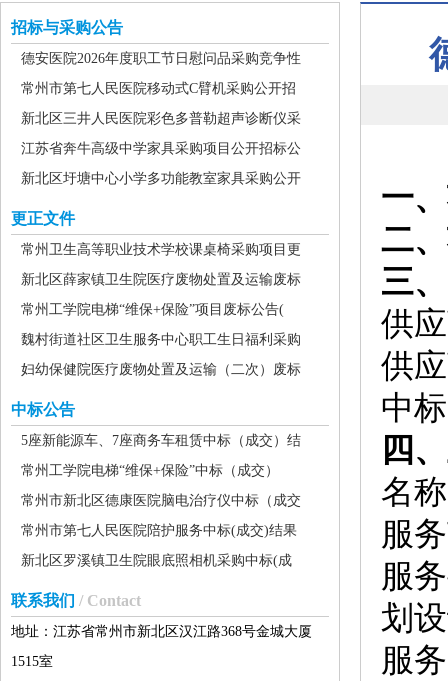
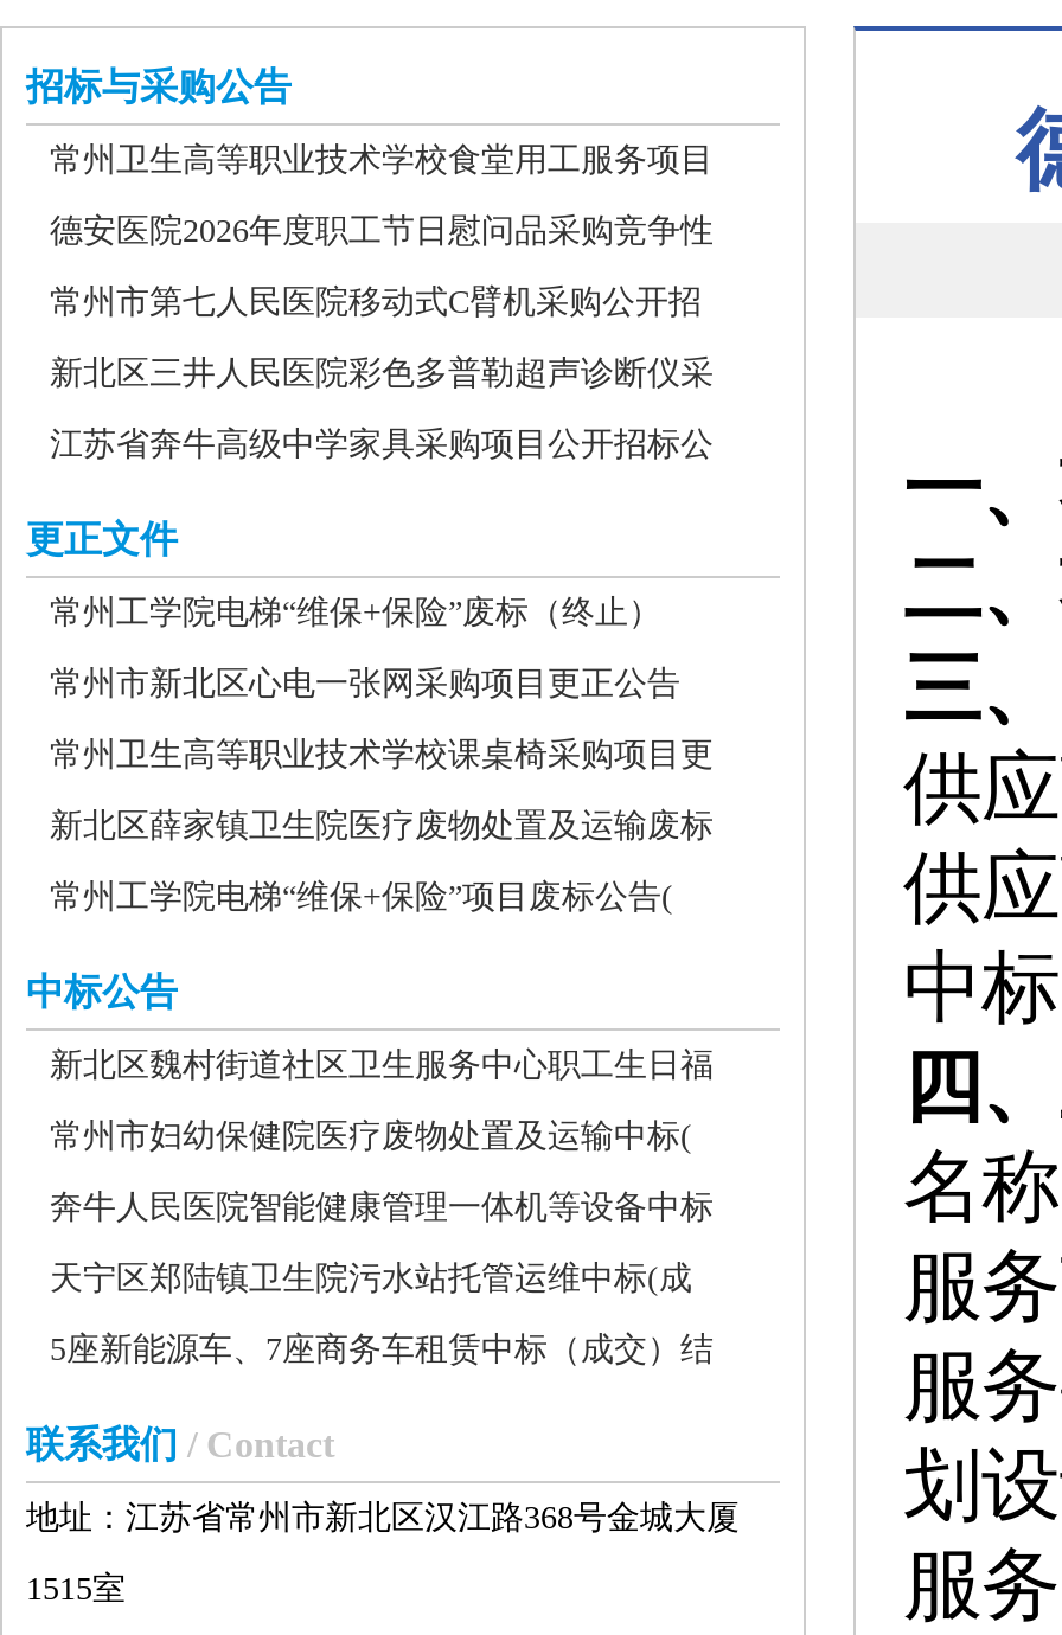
moved [21,51,301,156] -> [50,213,714,462]: 德安医院2026年度职工节日慰问品采购竞争性 | 常州市第七人民医院移动式C臂机采购公开招 | 新北区三井人民医院彩色多普勒超声诊断仪采 | 江苏省奔牛高级中学家具采购项目公开招标公
none -> [50,142,714,178] 常州卫生高等职业技术学校食堂用工服务项目
[21,171,301,186] 新北区圩塘中心小学多功能教室家具采购公开 -> none
moved [21,242,301,317] -> [50,737,714,915]: 常州卫生高等职业技术学校课桌椅采购项目更 | 新北区薛家镇卫生院医疗废物处置及运输废标 | 常州工学院电梯“维保+保险”项目废标公告(
none -> [50,595,680,701] 常州工学院电梯“维保+保险”废标（终止） | 常州市新北区心电一张网采购项目更正公告
[21,332,301,377] 魏村街道社区卫生服务中心职工生日福利采购 | 妇幼保健院医疗废物处置及运输（二次）废标 -> none
moved [21,433,301,448] -> [50,1332,714,1367]: 5座新能源车、7座商务车租赁中标（成交）结
none -> [50,1047,714,1296] 新北区魏村街道社区卫生服务中心职工生日福 | 常州市妇幼保健院医疗废物处置及运输中标( | 奔牛人民医院智能健康管理一体机等设备中标 | 天宁区郑陆镇卫生院污水站托管运维中标(成
[21,463,301,568] 常州工学院电梯“维保+保险”中标（成交） | 常州市新北区德康医院脑电治疗仪中标（成交 | 常州市第七人民医院陪护服务中标(成交)结果 | 新北区罗溪镇卫生院眼底照相机采购中标(成 -> none

